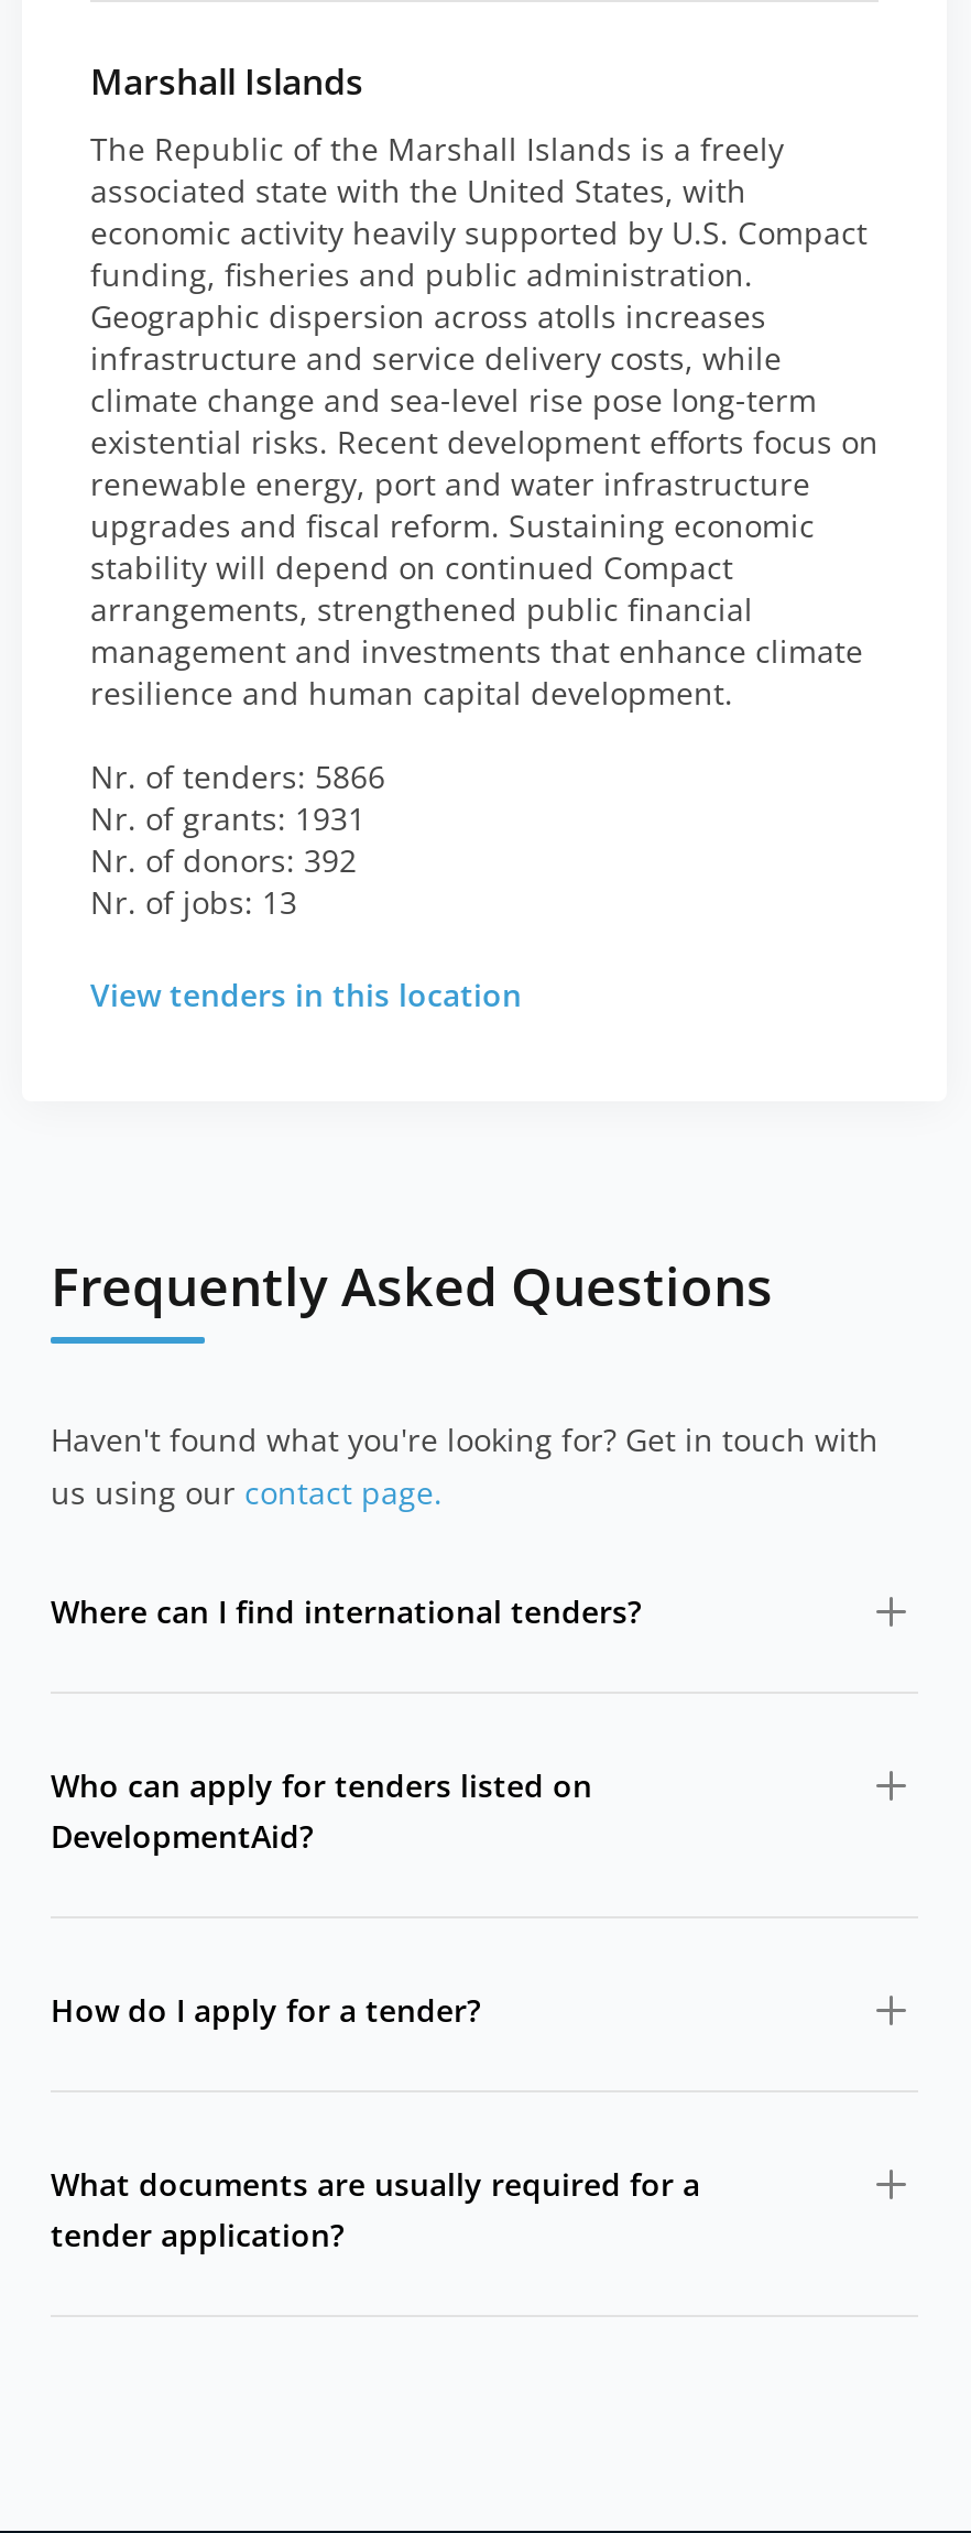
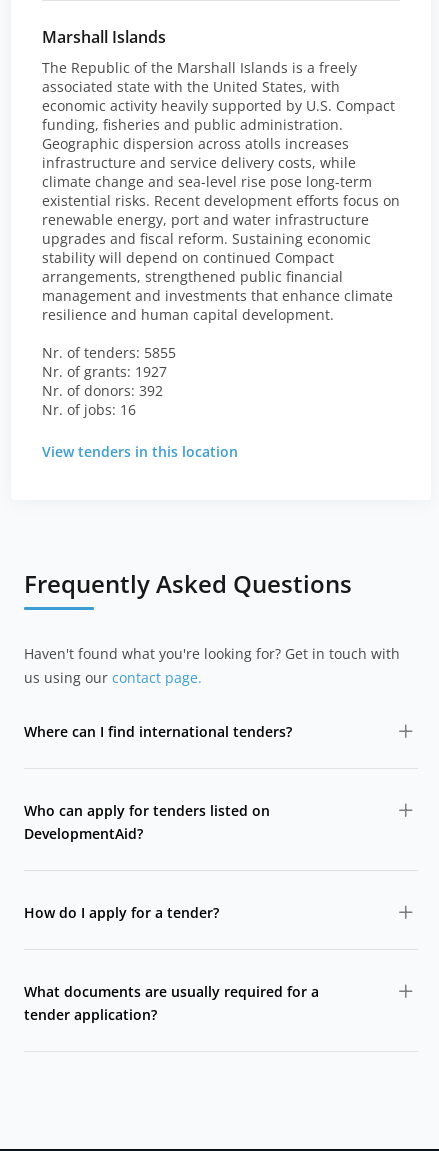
[90,756,385,798] Nr. of tenders: 5866 -> [42,343,176,362] Nr. of tenders: 5855
[90,798,366,840] Nr. of grants: 1931 -> [42,362,167,381] Nr. of grants: 1927
[90,882,297,924] Nr. of jobs: 13 -> [42,400,136,419] Nr. of jobs: 16

